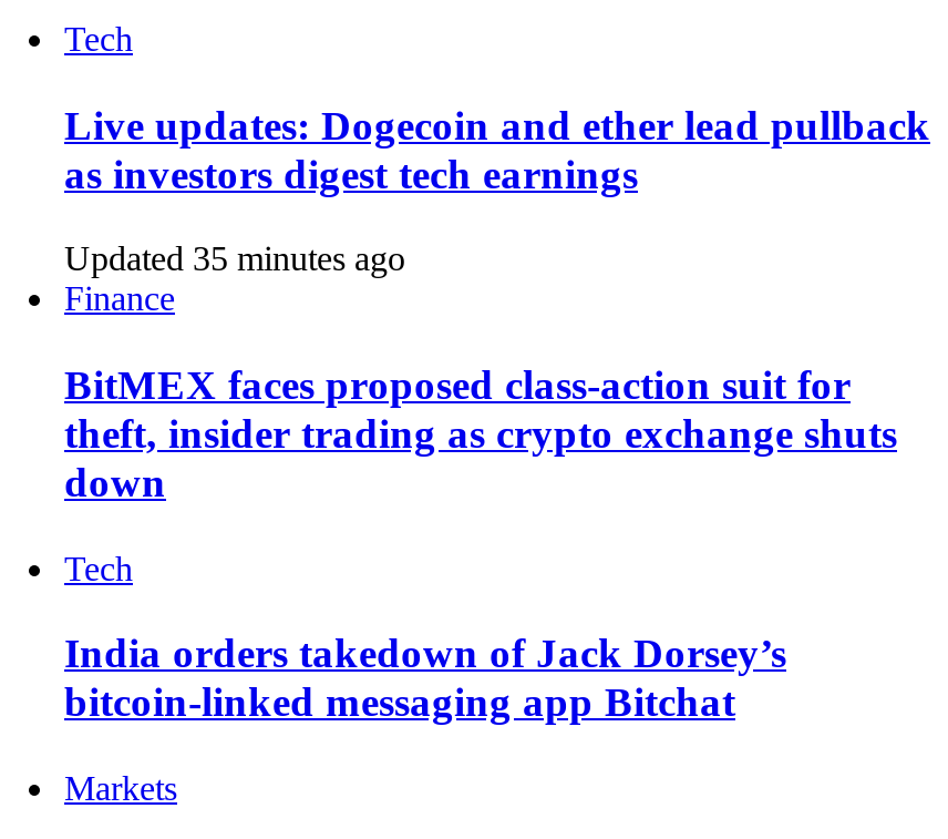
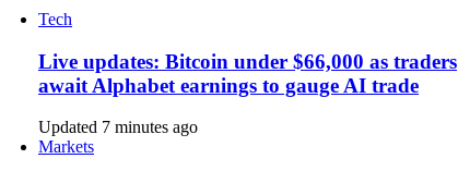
[64,101,930,726] Live updates: Dogecoin and ether lead pullback | as investors digest tech earnings | Updated 35 minutes ago | Finance | BitMEX faces proposed class-action suit for | theft, insider trading as crypto exchange shuts | down | Tech | India orders takedown of Jack Dorsey’s | bitcoin-linked messaging app Bitchat -> [38,50,457,136] Live updates: Bitcoin under $66,000 as traders | await Alphabet earnings to gauge AI trade | Updated 7 minutes ago

